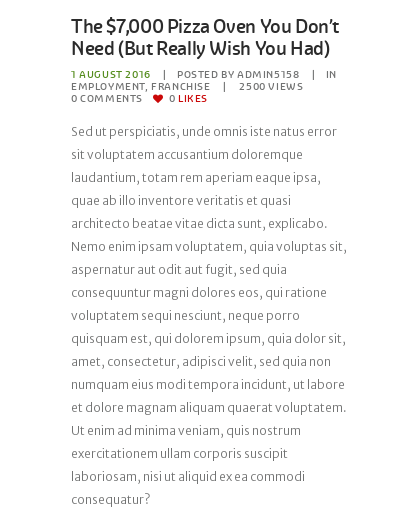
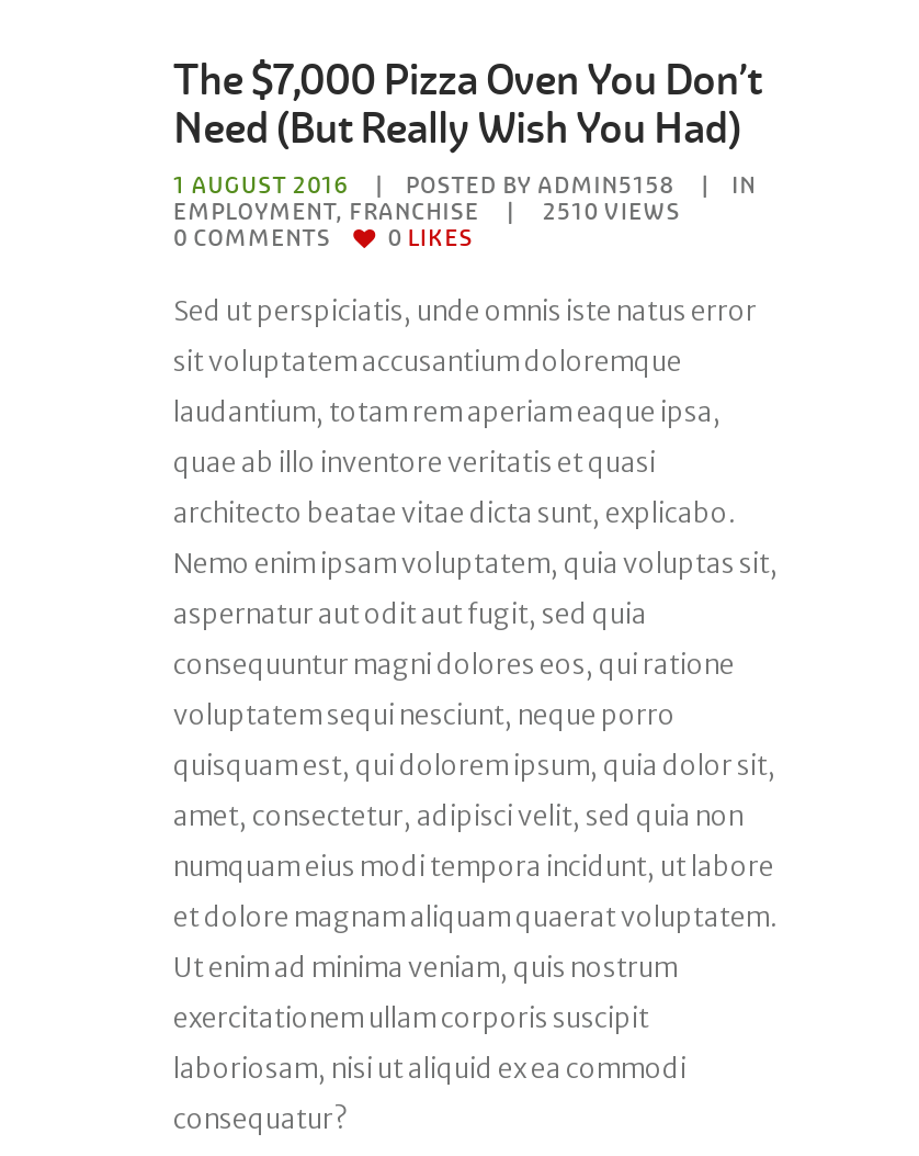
[239,80,303,93] 2500 VIEWS -> [543,197,681,225] 2510 VIEWS

